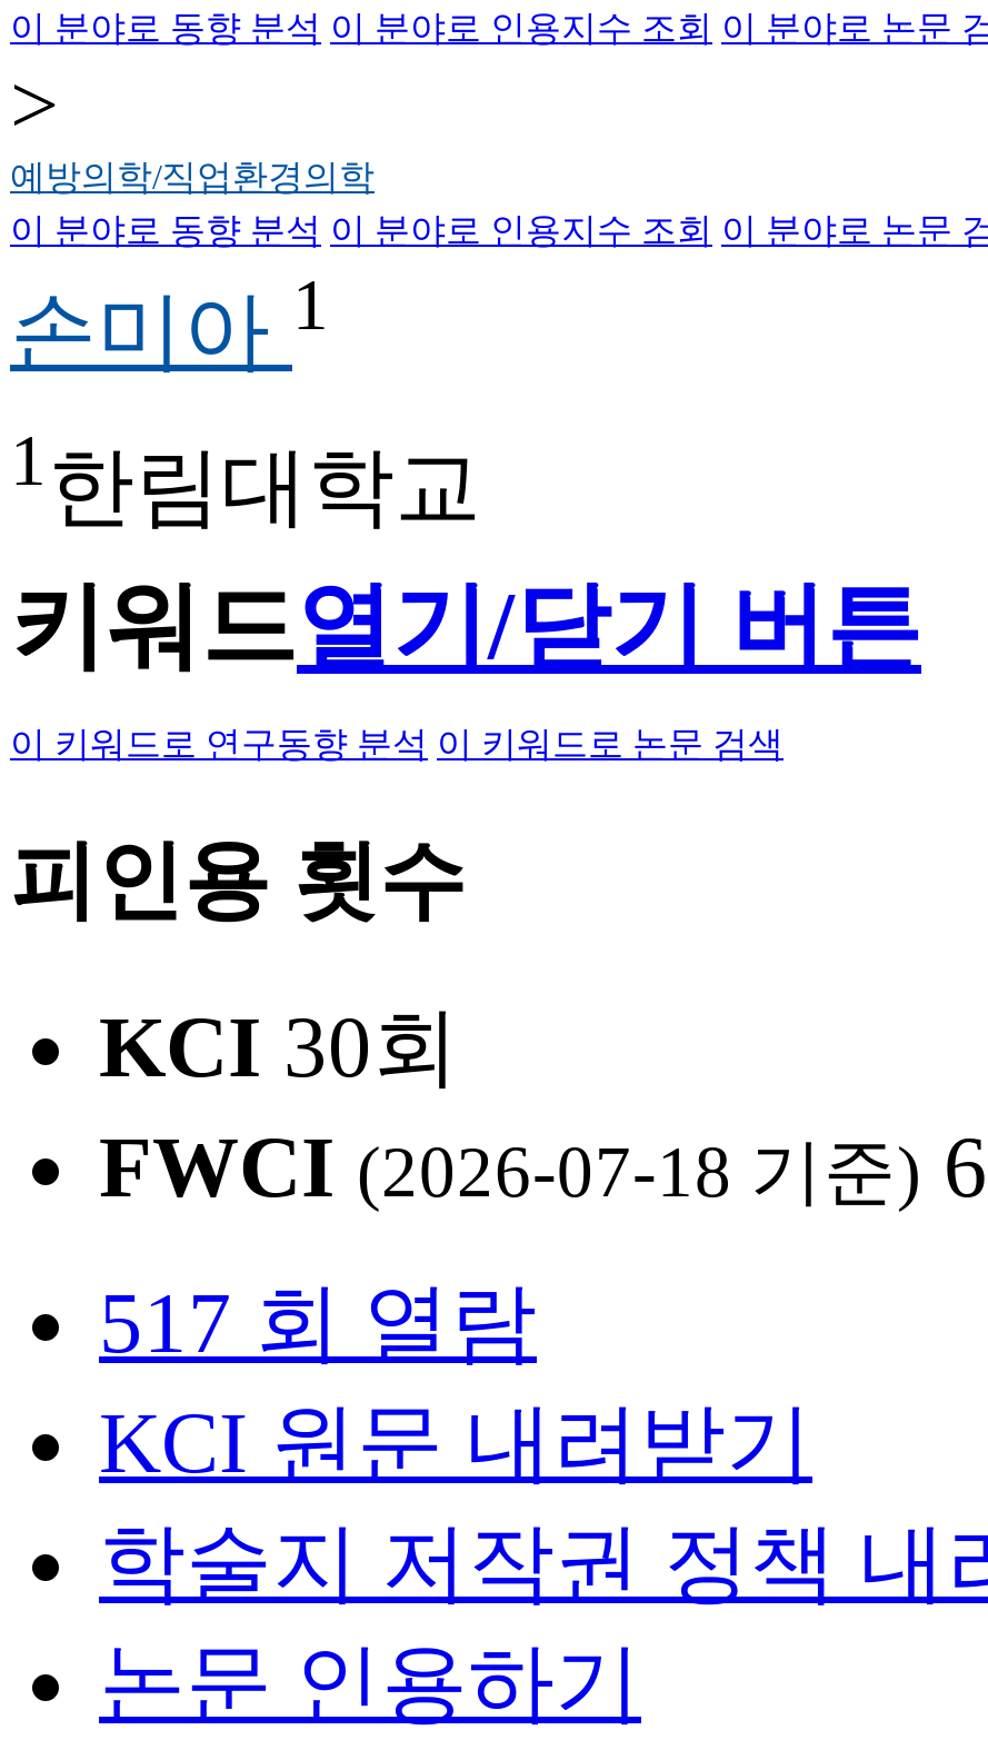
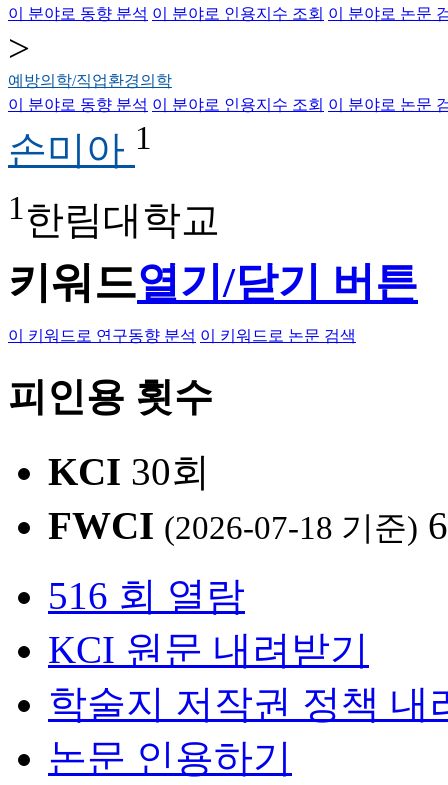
[99,1274,537,1369] 517 회 열람 -> [48,574,245,617] 516 회 열람

